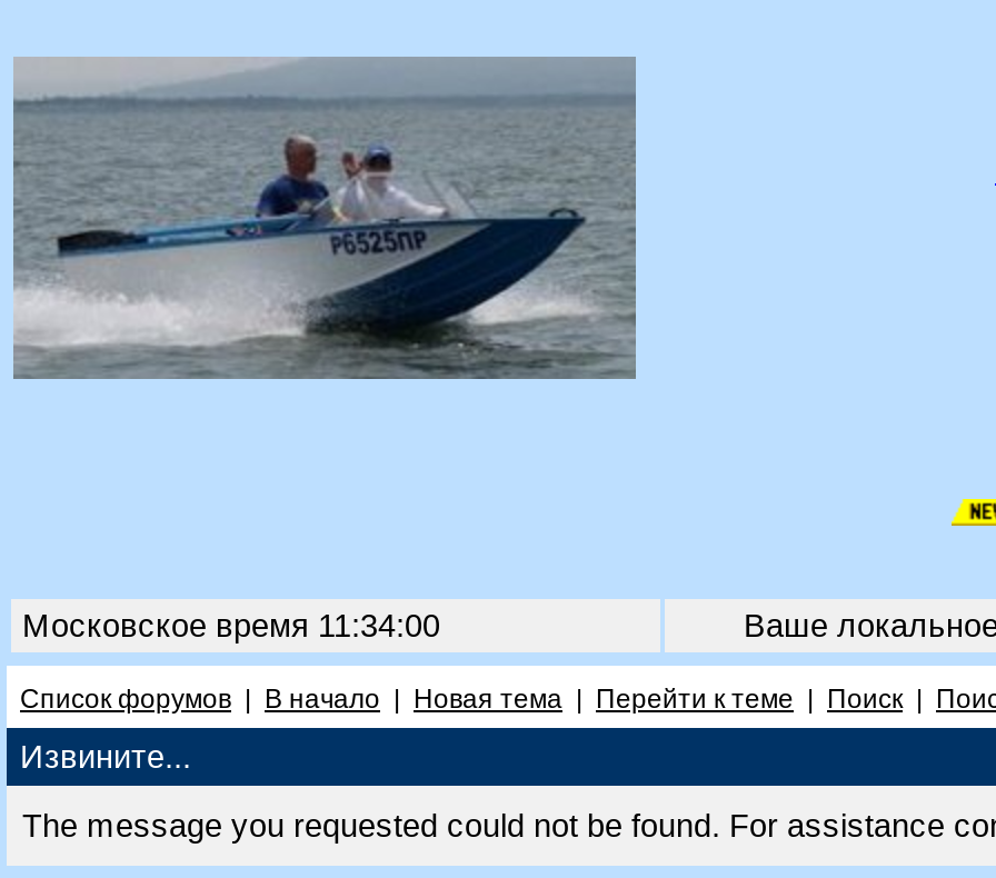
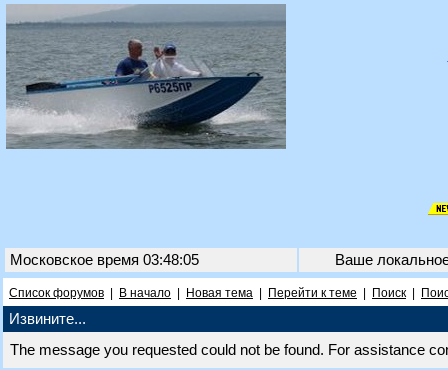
[13,608,449,643] Московское время 11:34:00 -> [6,252,203,268] Московское время 03:48:05

